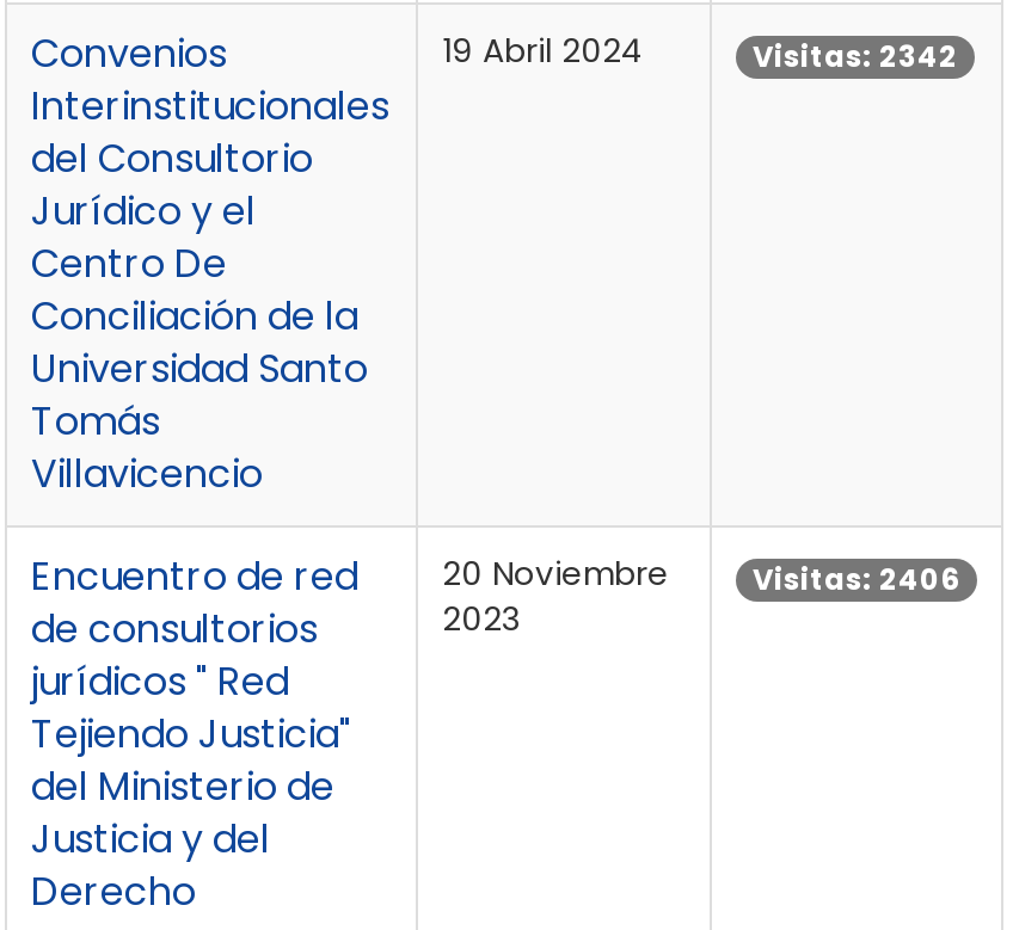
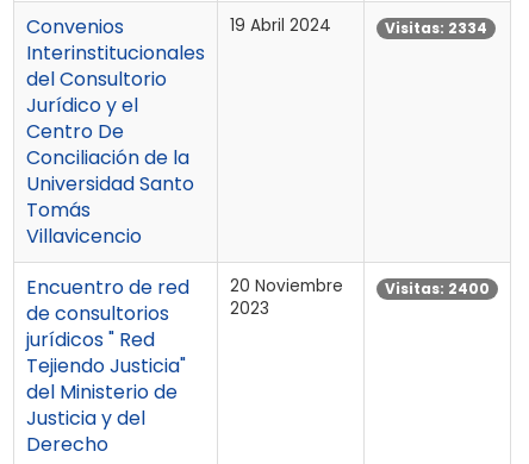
[753,35,958,75] Visitas: 2342 -> [385,17,487,38] Visitas: 2334
[753,558,960,598] Visitas: 2406 -> [385,278,490,298] Visitas: 2400

